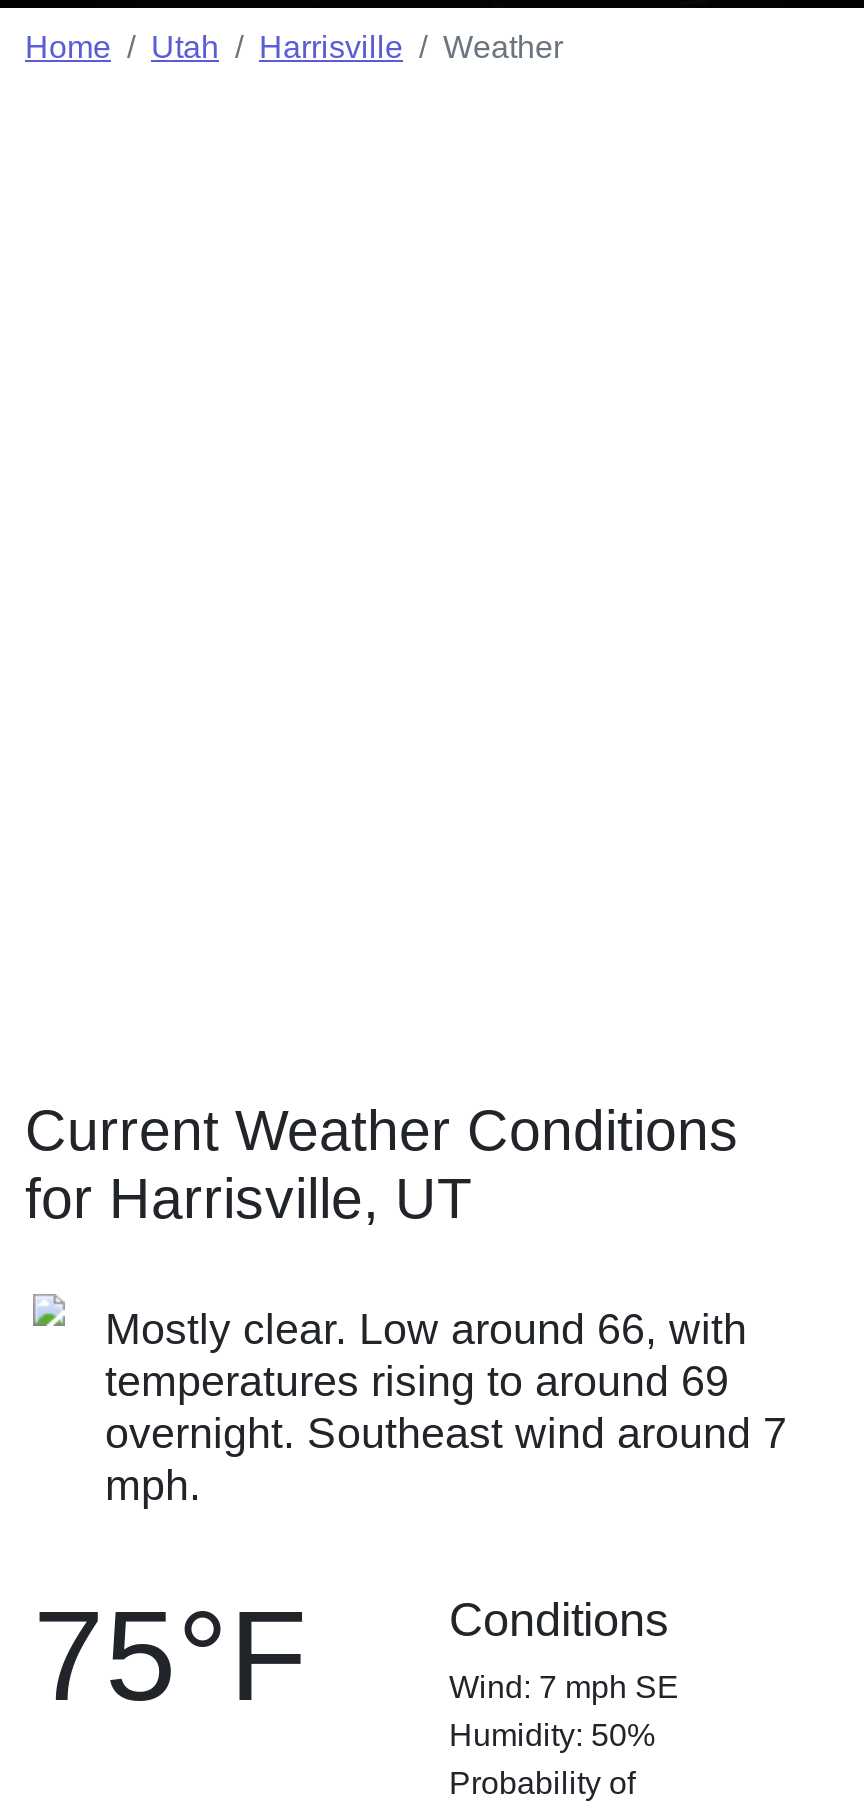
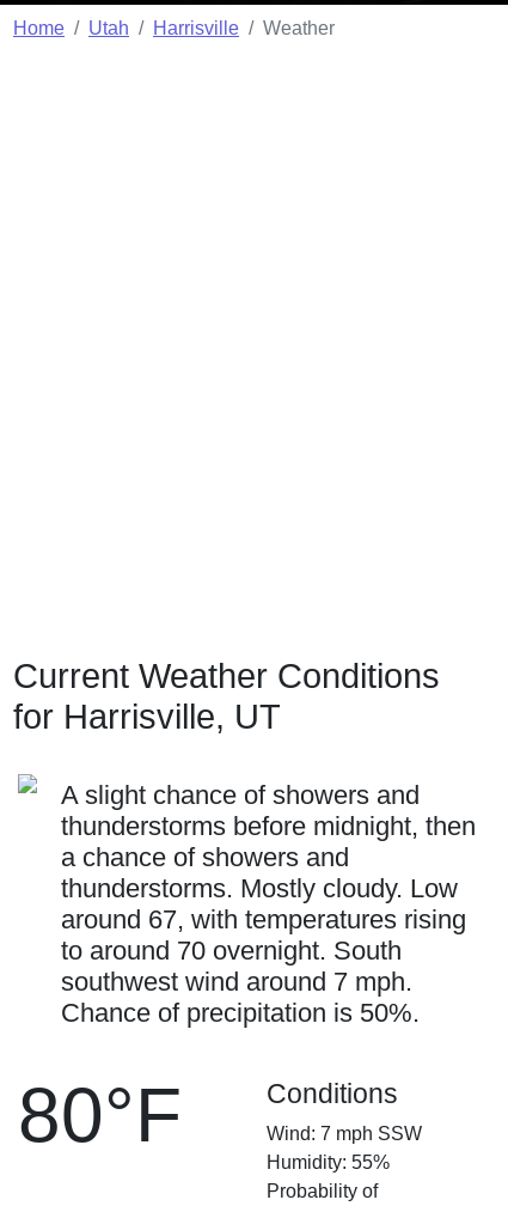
[105,1304,787,1510] Mostly clear. Low around 66, with | temperatures rising to around 69 | overnight. Southeast wind around 7 | mph. -> [61,780,476,1028] A slight chance of showers and | thunderstorms before midnight, then | a chance of showers and | thunderstorms. Mostly cloudy. Low | around 67, with temperatures rising | to around 70 overnight. South | southwest wind around 7 mph. | Chance of precipitation is 50%.
[33,1584,307,1728] 75°F -> [18,1072,182,1158] 80°F
[449,1670,679,1704] Wind: 7 mph SE -> [267,1123,422,1144] Wind: 7 mph SSW
[449,1718,655,1752] Humidity: 50% -> [267,1152,390,1172] Humidity: 55%

